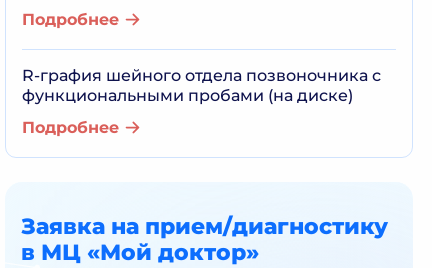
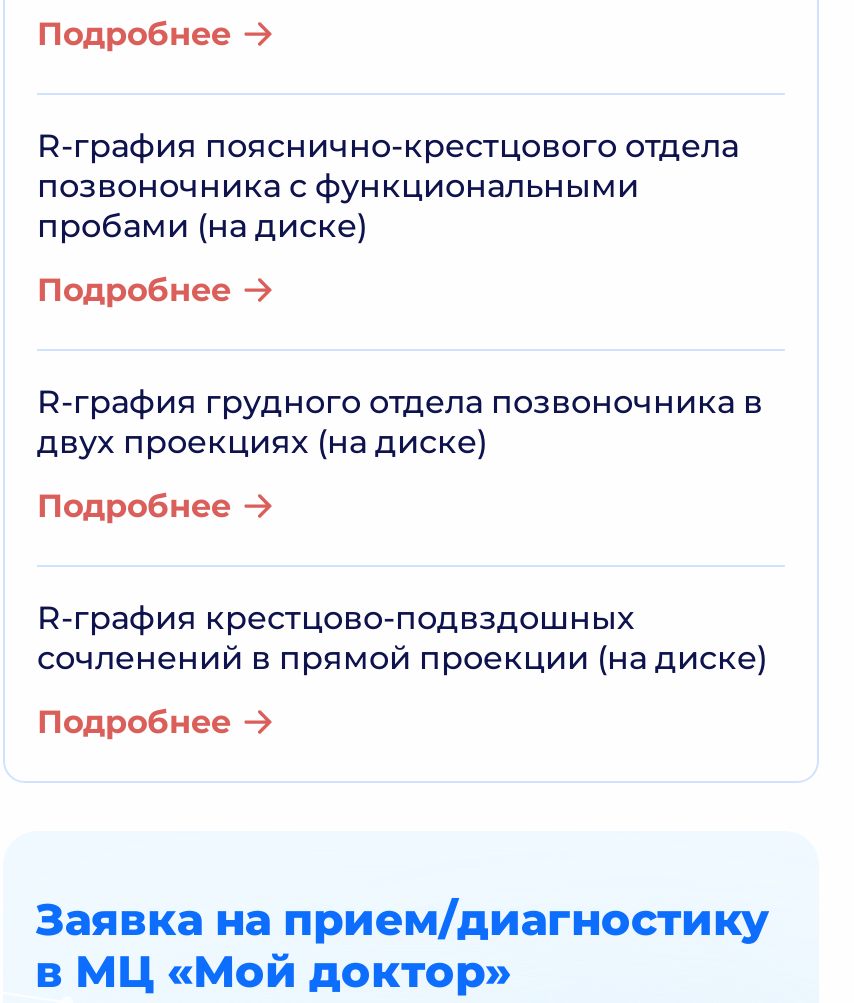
[22,66,381,105] R-графия шейного отдела позвоночника с | функциональными пробами (на диске) -> [37,127,767,677] R-графия пояснично-крестцового отдела | позвоночника с функциональными | пробами (на диске) | Подробнее | R-графия грудного отдела позвоночника в | двух проекциях (на диске) | Подробнее | R-графия крестцово-подвздошных | сочленений в прямой проекции (на диске)

